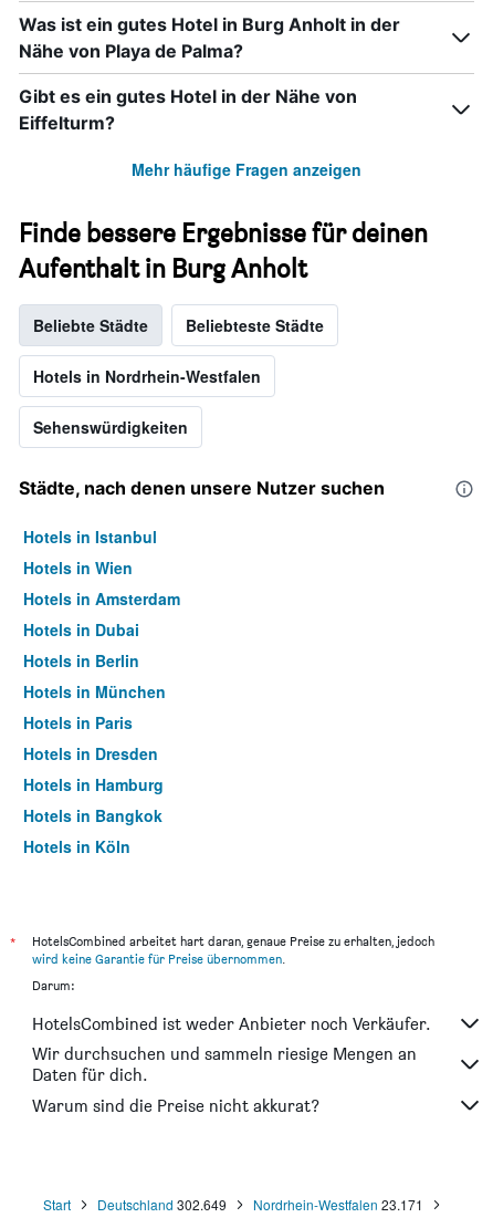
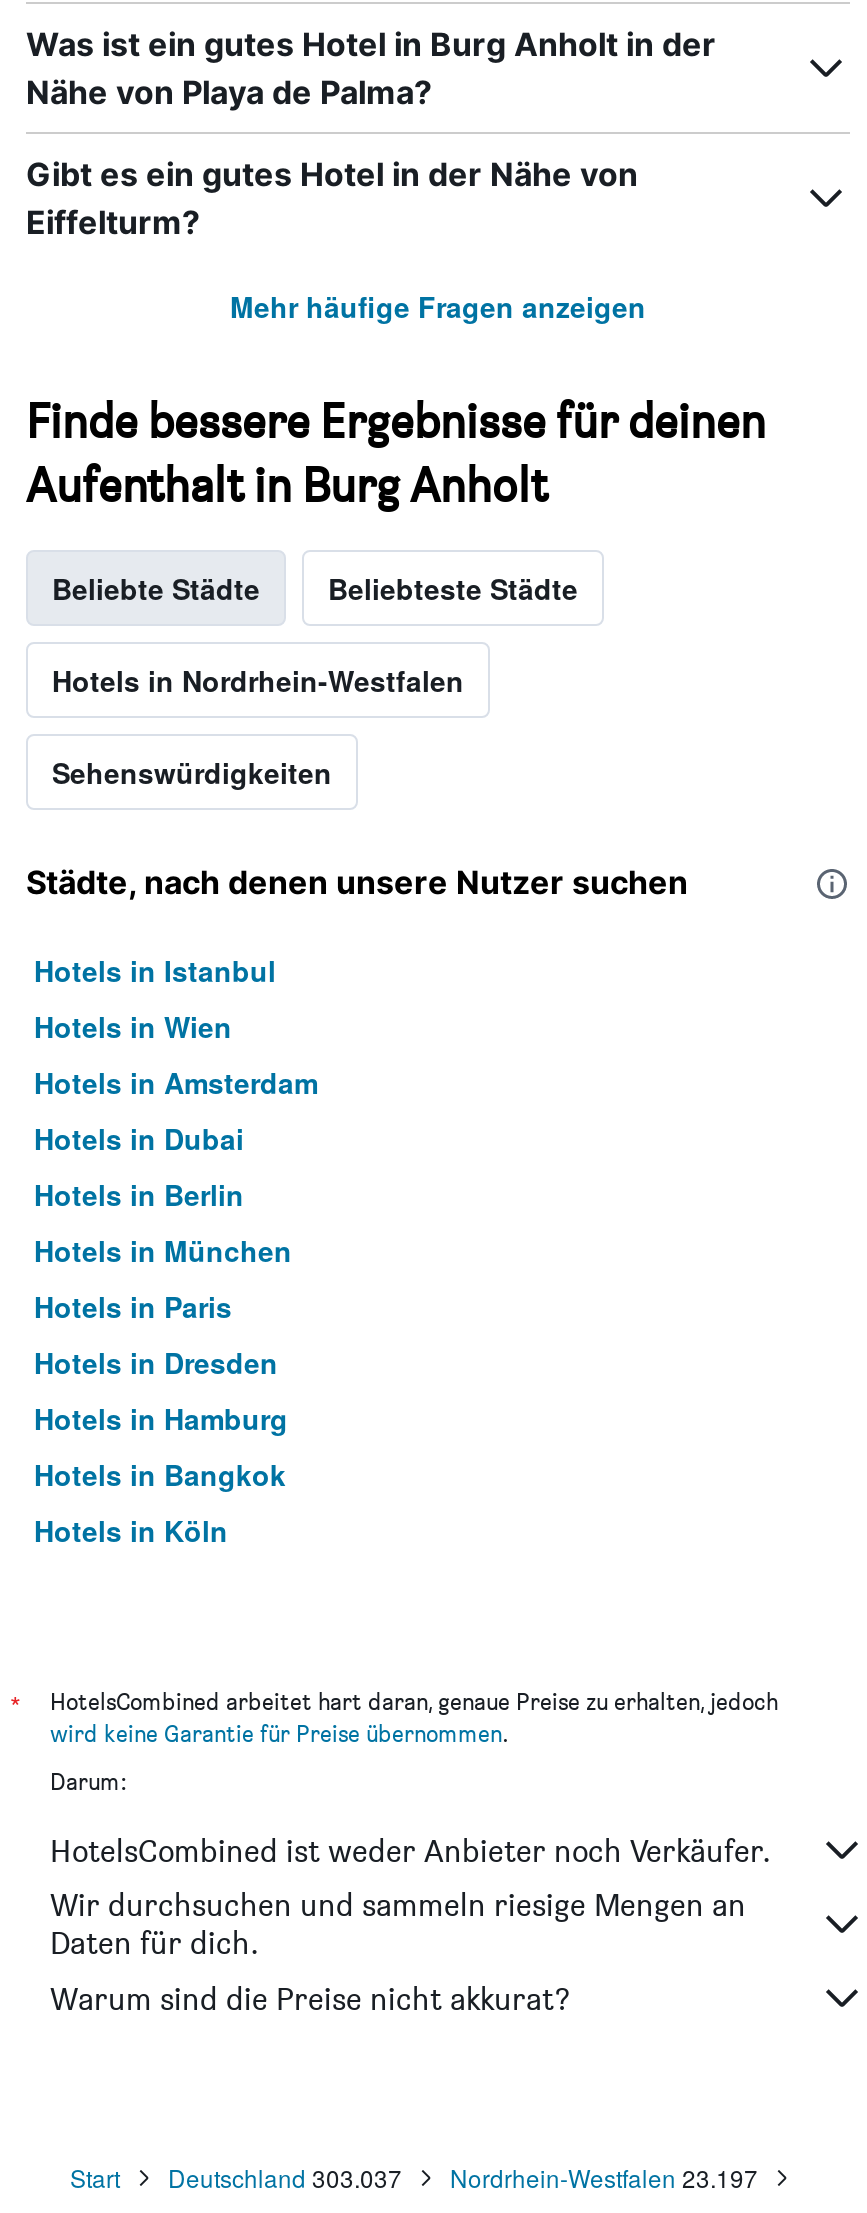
[97,1195,227,1214] Deutschland 302.649 -> [168,2160,402,2194] Deutschland 303.037
[253,1195,423,1214] Nordrhein-Westfalen 23.171 -> [450,2160,758,2194] Nordrhein-Westfalen 23.197

